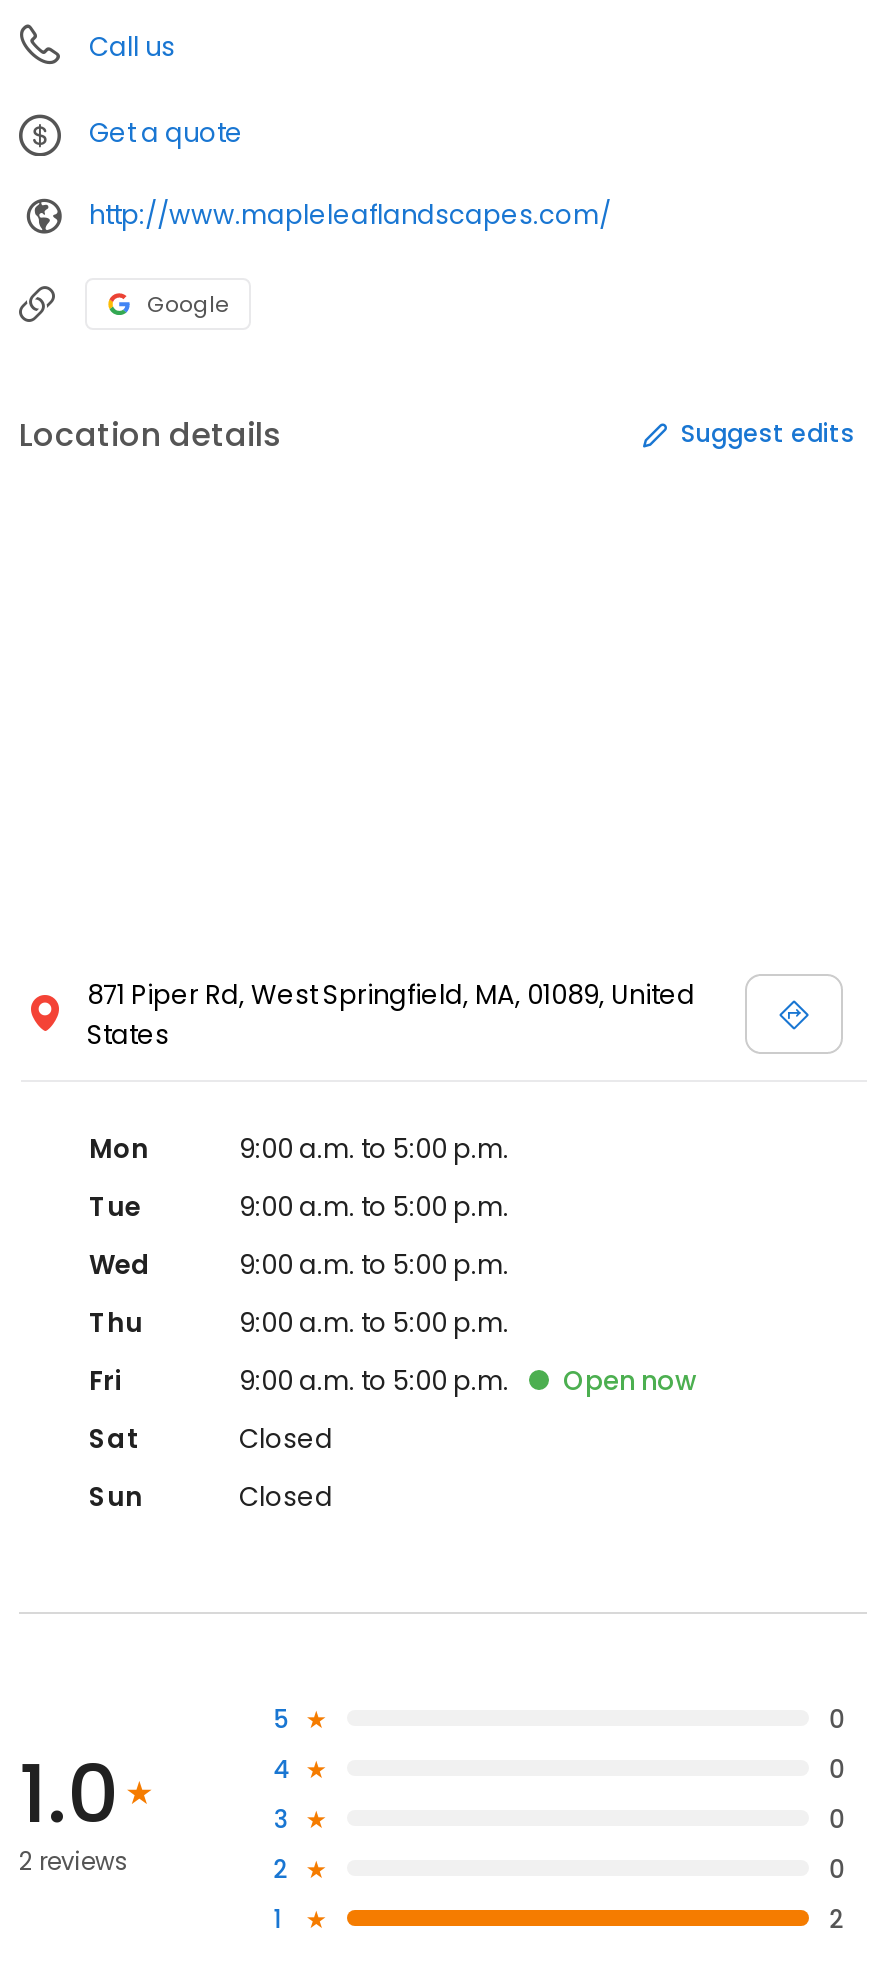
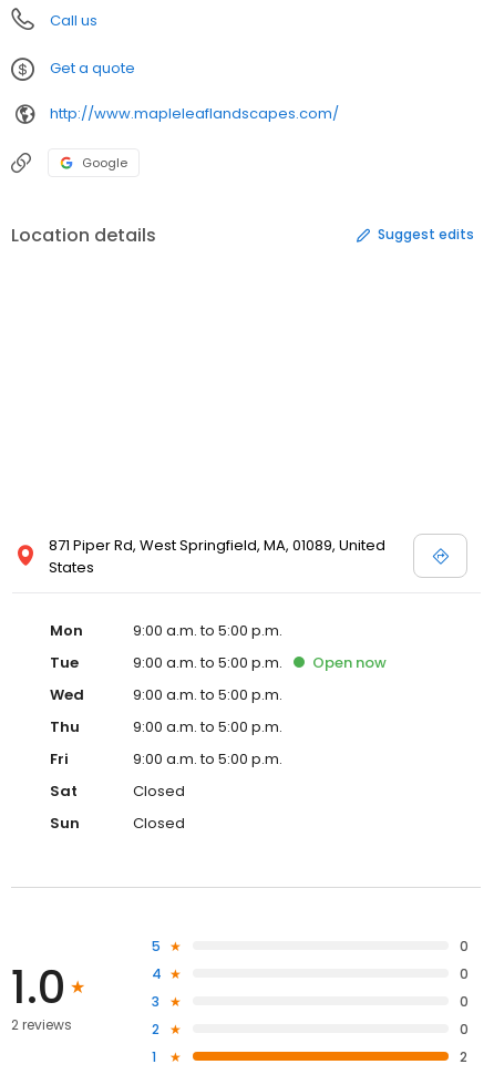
moved [563,1362,697,1400] -> [312,652,387,673]: Open now

